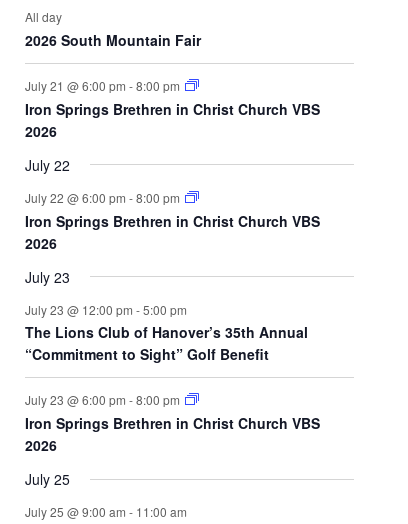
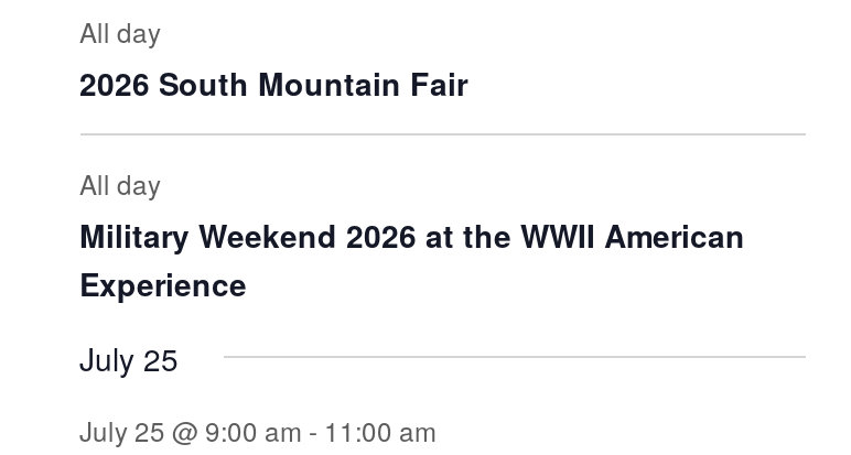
[24,77,319,455] July 21 @ 6:00 pm - 8:00 pm | Iron Springs Brethren in Christ Church VBS | 2026 | July 22 | July 22 @ 6:00 pm - 8:00 pm | Iron Springs Brethren in Christ Church VBS | 2026 | July 23 | July 23 @ 12:00 pm - 5:00 pm | The Lions Club of Hanover’s 35th Annual | “Commitment to Sight” Golf Benefit | July 23 @ 6:00 pm - 8:00 pm | Iron Springs Brethren in Christ Church VBS | 2026 -> [79,164,745,305] All day | Military Weekend 2026 at the WWII American | Experience

